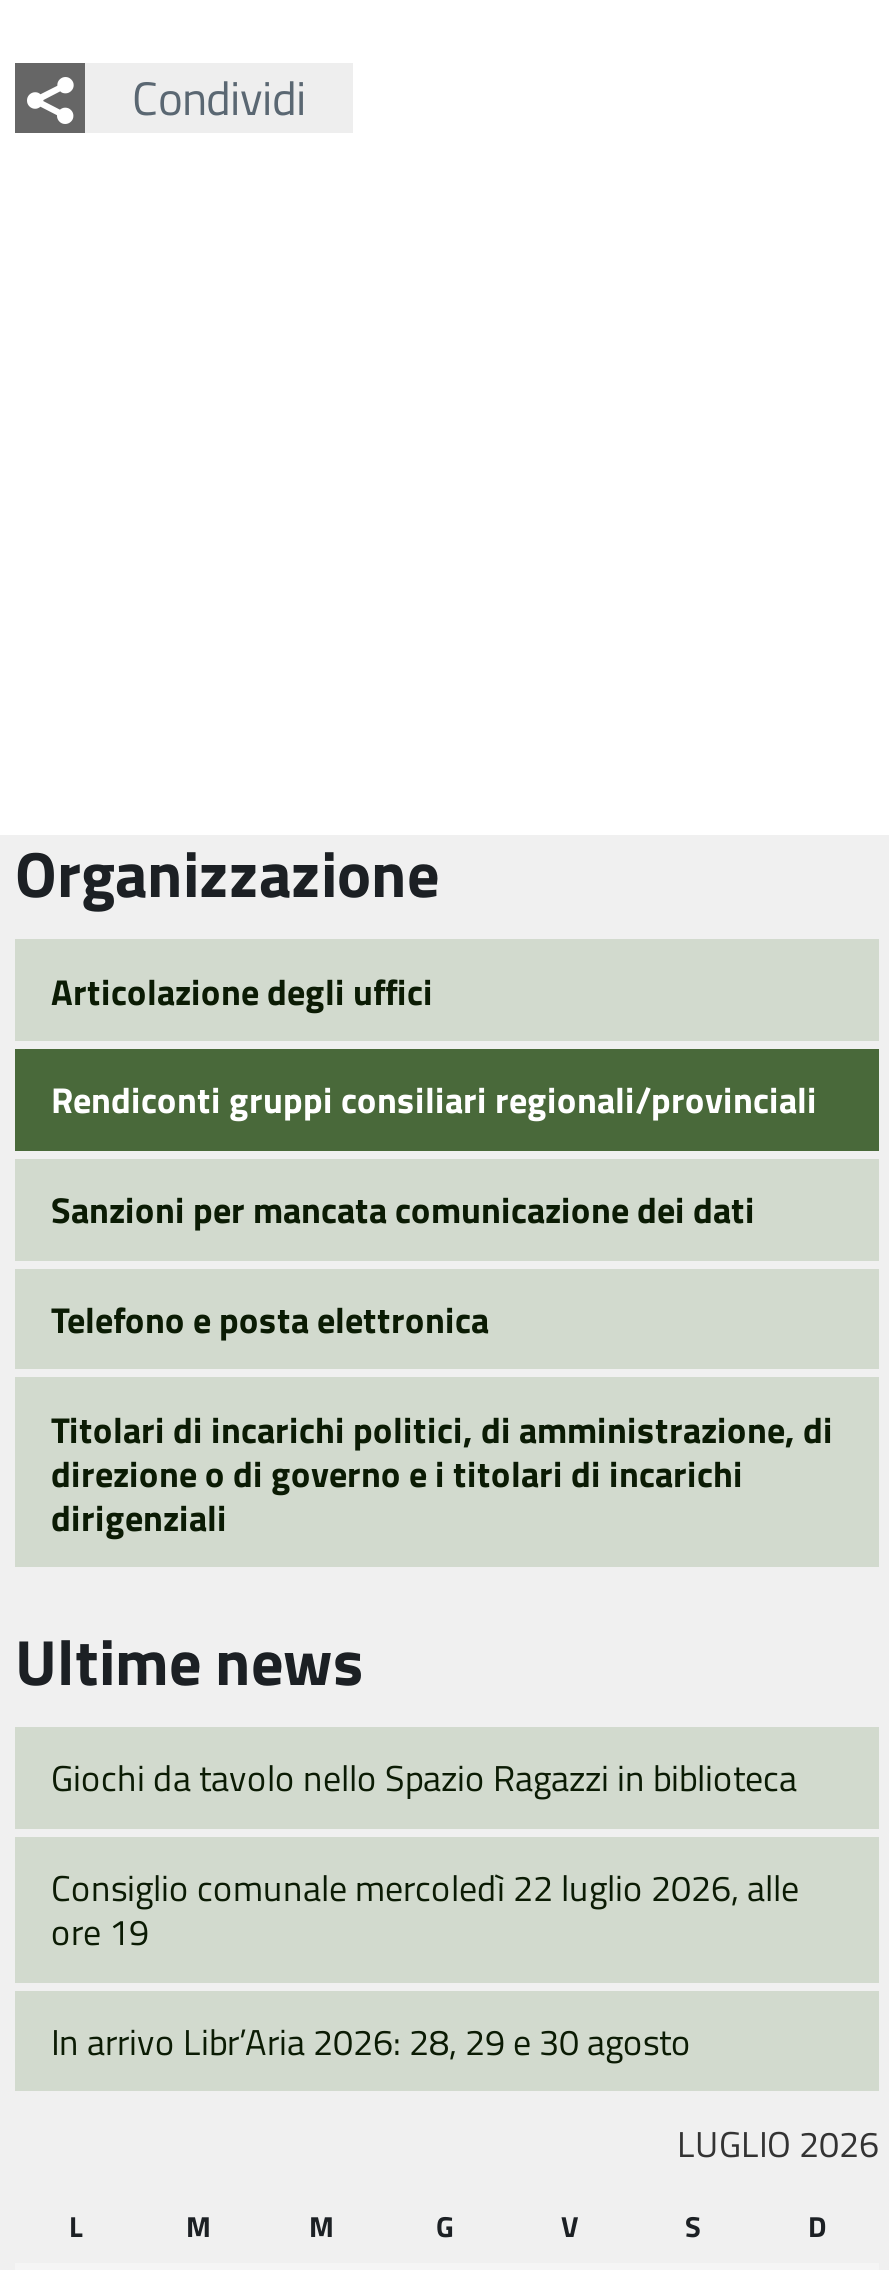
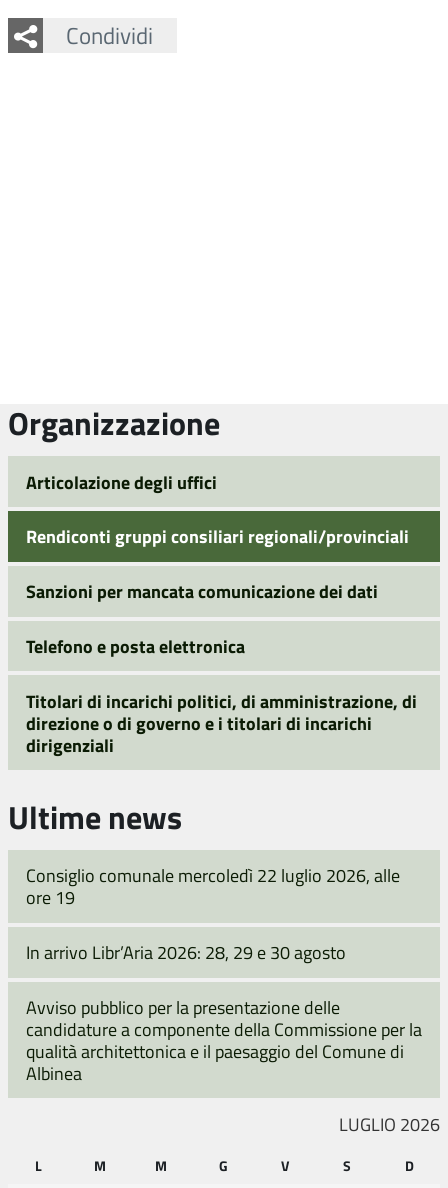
[51,1754,797,1802] Giochi da tavolo nello Spazio Ragazzi in biblioteca -> none
moved [51,1864,799,2065] -> [26,863,400,964]: Consiglio comunale mercoledì 22 luglio 2026, alle | ore 19 | In arrivo Libr’Aria 2026: 28, 29 e 30 agosto
none -> [26,995,422,1085] Avviso pubblico per la presentazione delle | candidature a componente della Commissione per la | qualità architettonica e il paesaggio del Comune di | Albinea

